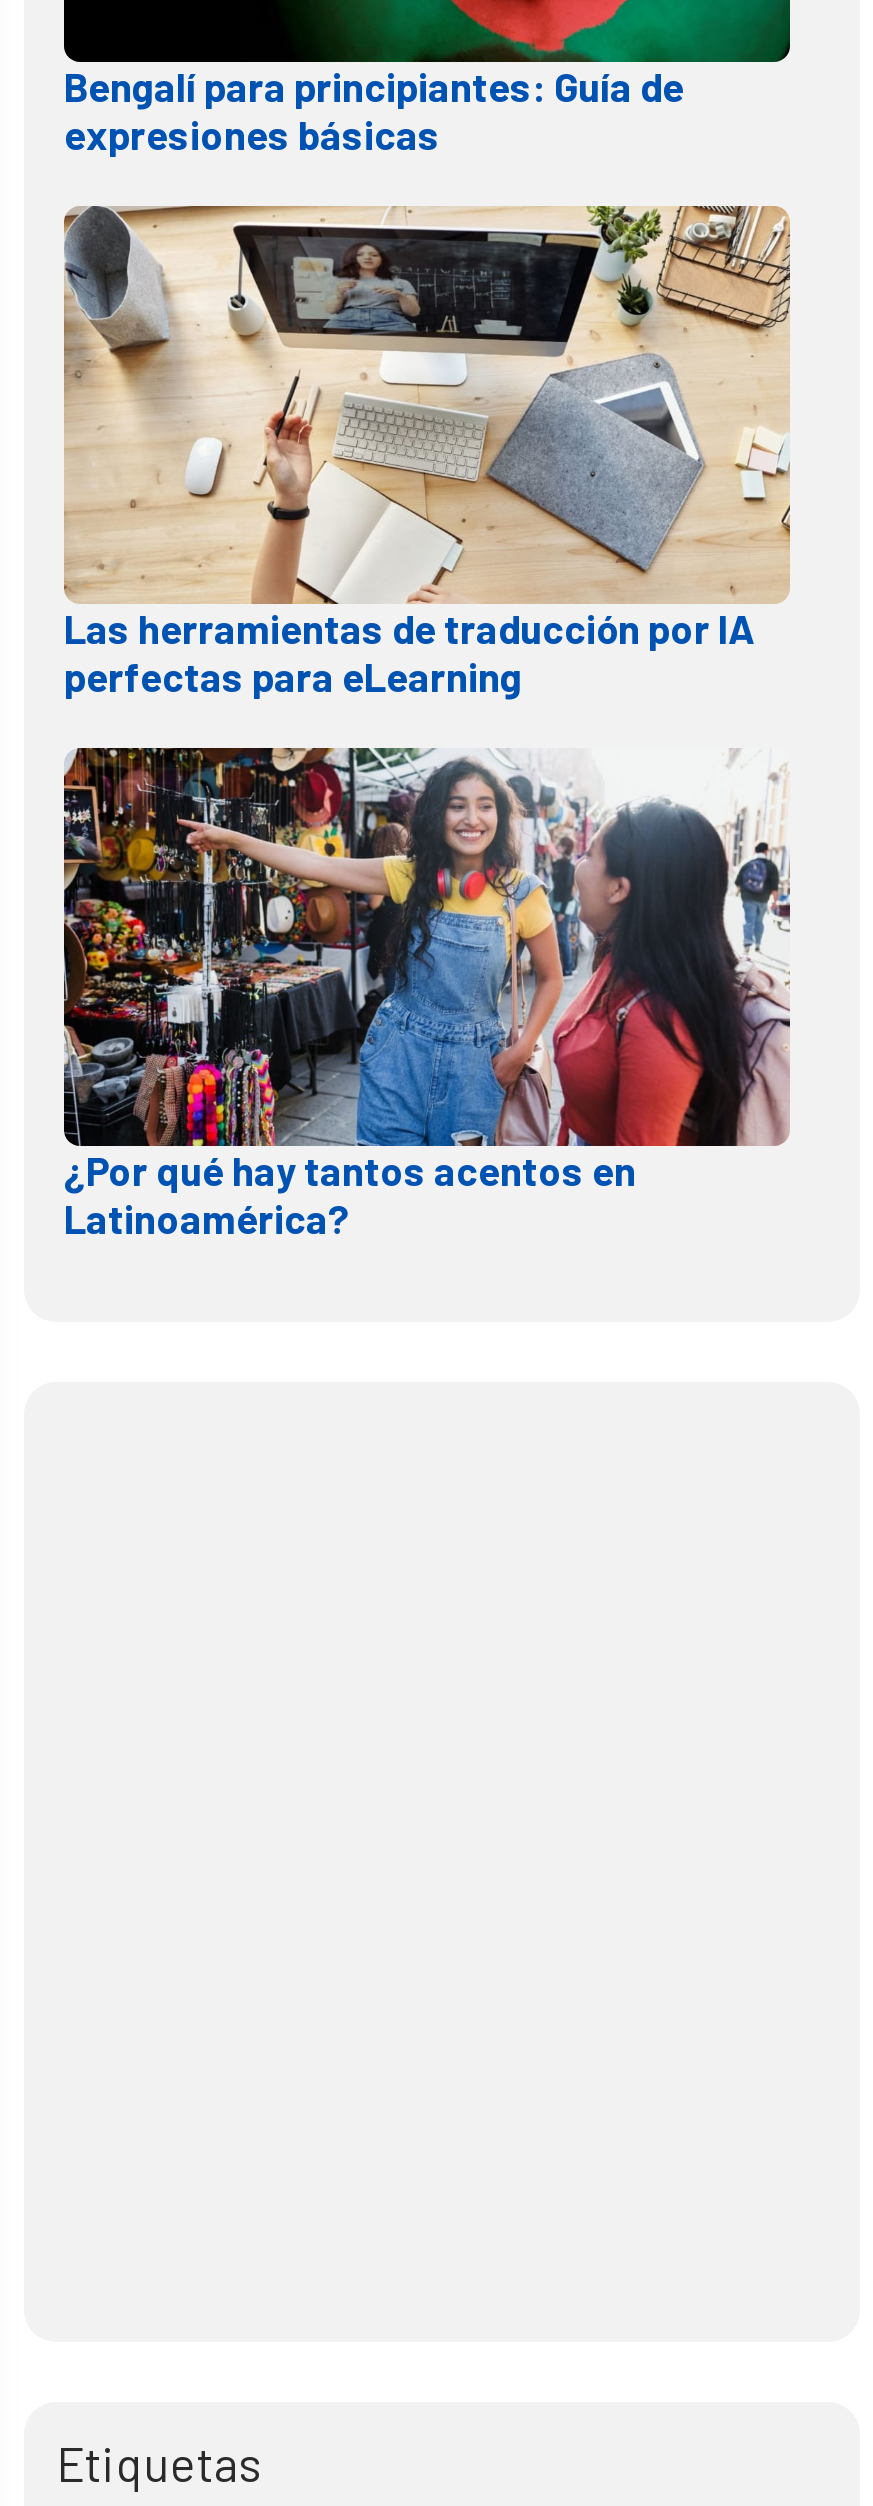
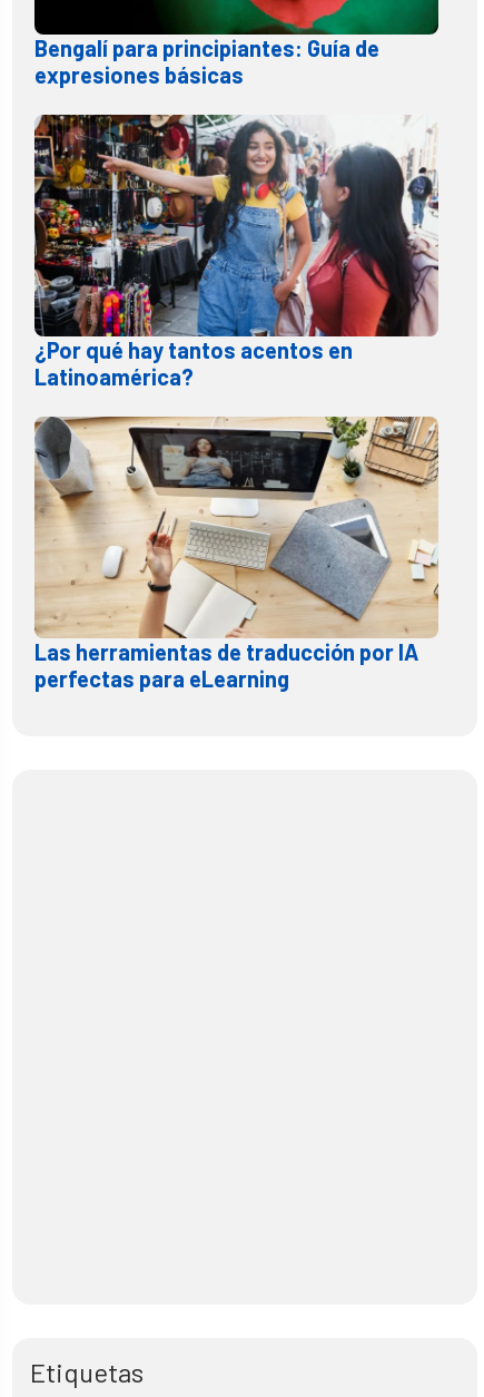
moved [62,204,792,700] -> [33,416,439,692]: [image] | Las herramientas de traducción por IA | perfectas para eLearning
moved [60,744,794,1243] -> [32,113,441,390]: [image] | ¿Por qué hay tantos acentos en | Latinoamérica?

